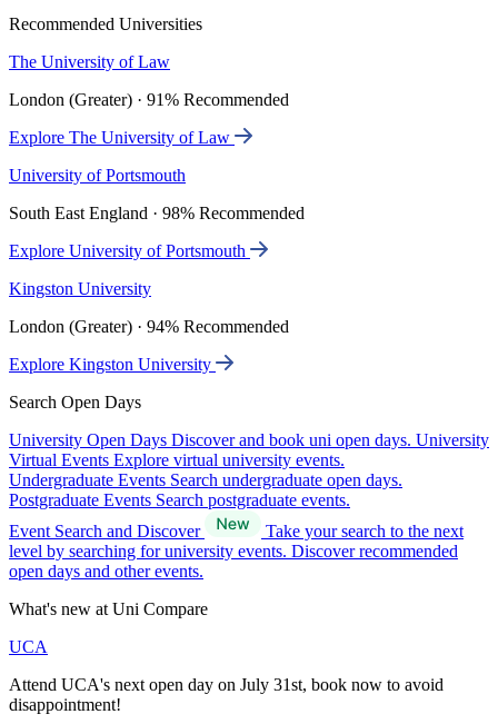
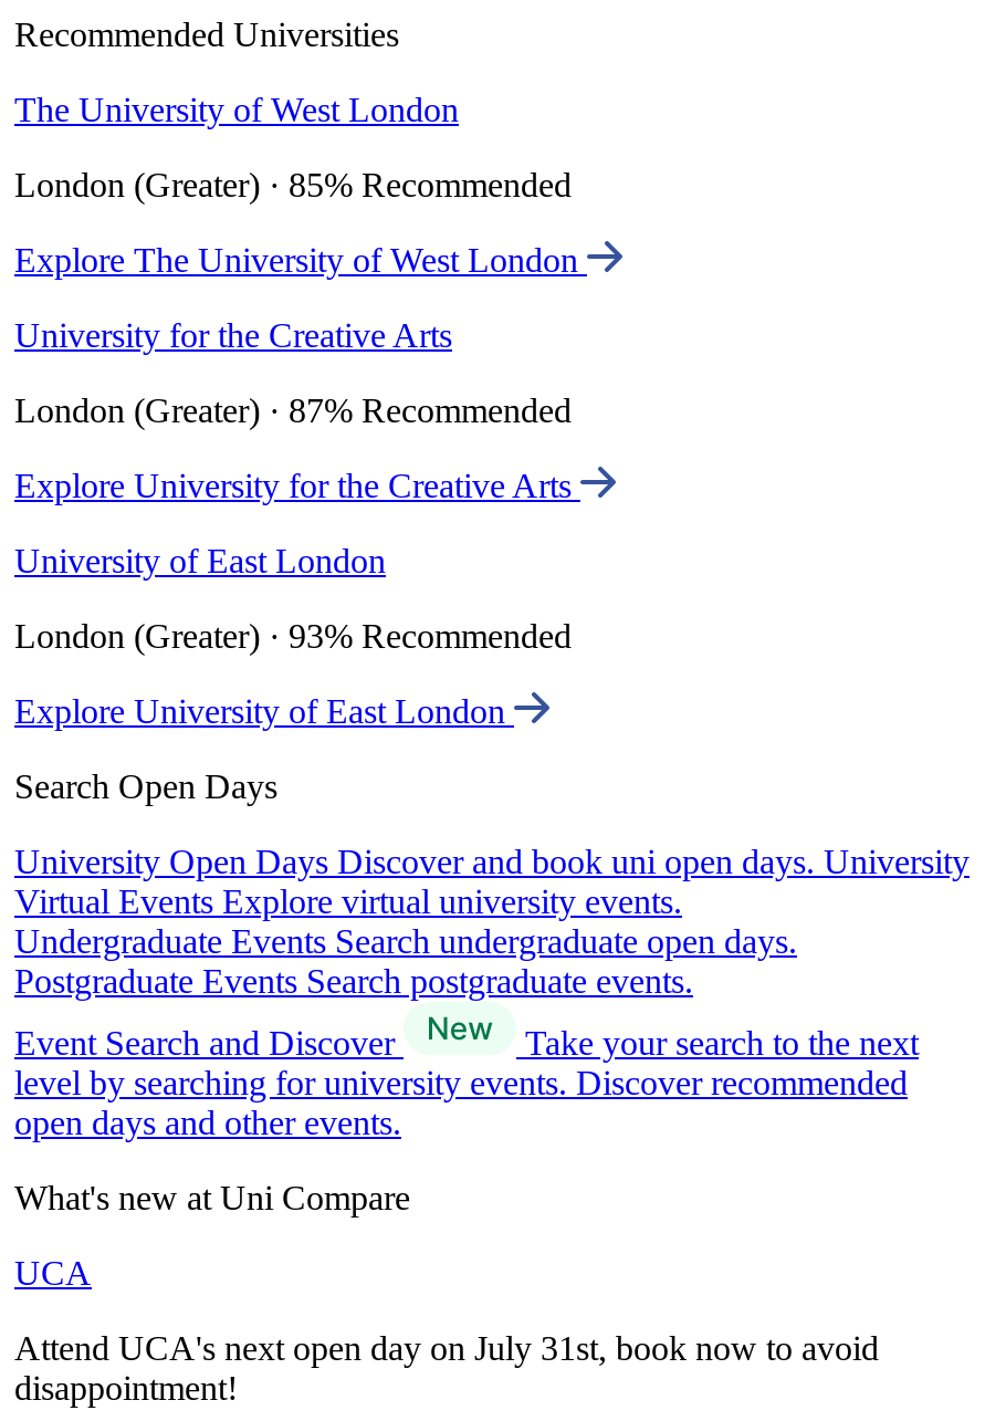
[9,52,170,71] The University of Law -> [14,91,459,128] The University of West London
[9,90,289,109] London (Greater) · 91% Recommended -> [14,166,572,204] London (Greater) · 85% Recommended
[9,128,235,147] Explore The University of Law -> [14,241,587,279] Explore The University of West London
[9,166,186,185] University of Portsmouth -> [14,316,452,354] University for the Creative Arts
[9,204,305,223] South East England · 98% Recommended -> [14,392,572,429] London (Greater) · 87% Recommended
[9,241,250,260] Explore University of Portsmouth -> [14,467,580,504] Explore University for the Creative Arts
[9,279,151,298] Kingston University -> [14,542,386,580] University of East London
[9,317,289,336] London (Greater) · 94% Recommended -> [14,617,572,655] London (Greater) · 93% Recommended
[9,355,216,374] Explore Kingston University -> [14,692,514,730] Explore University of East London

